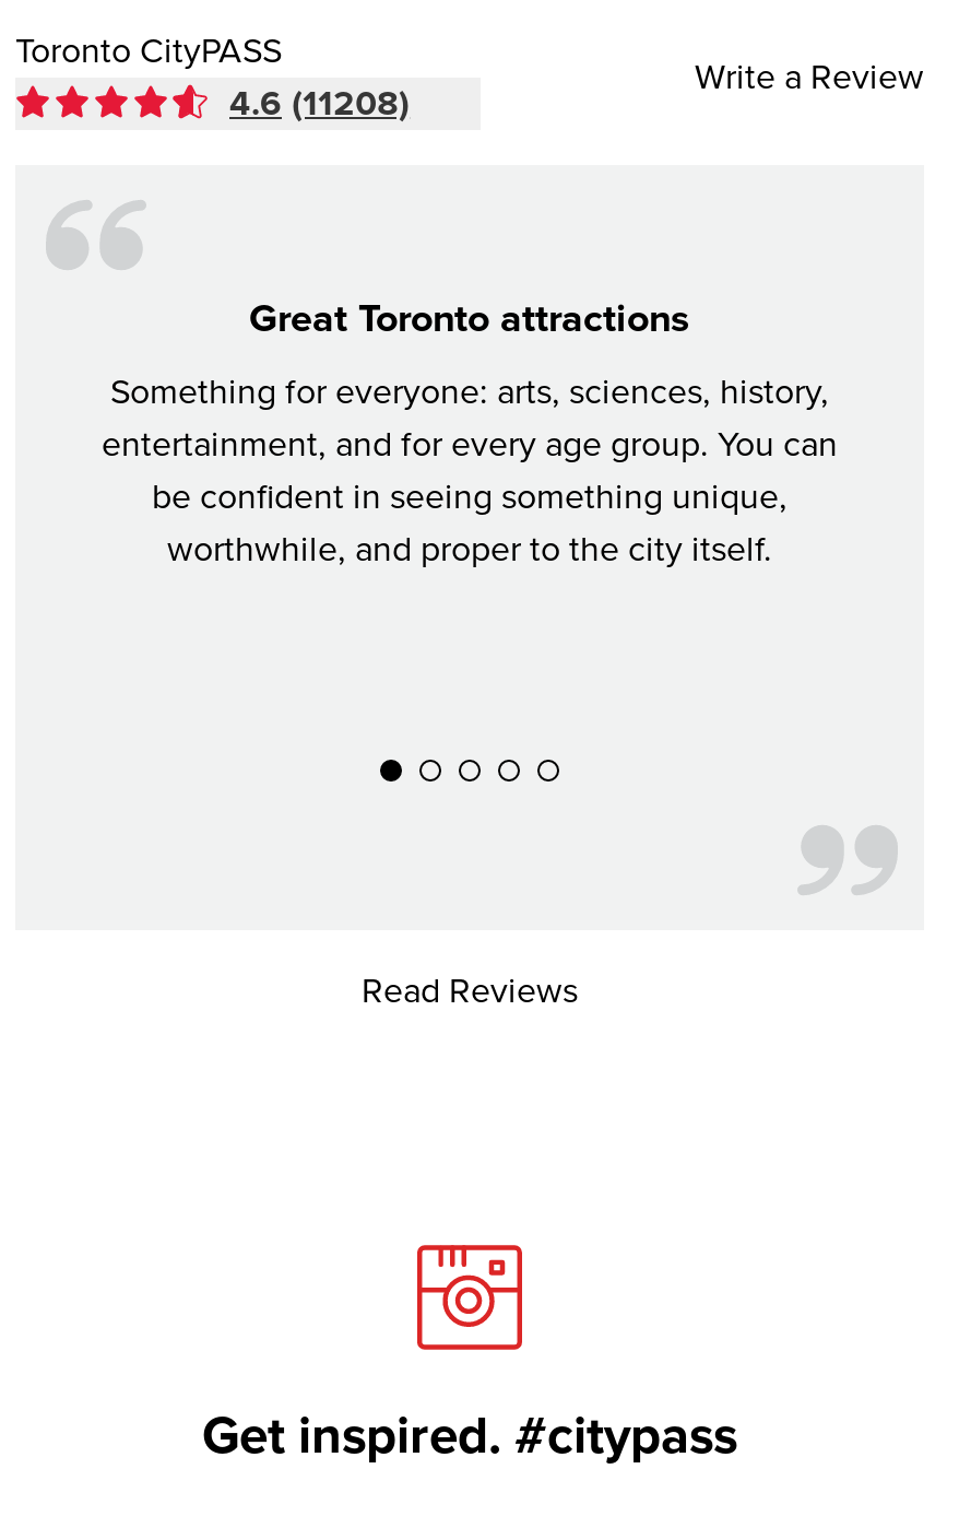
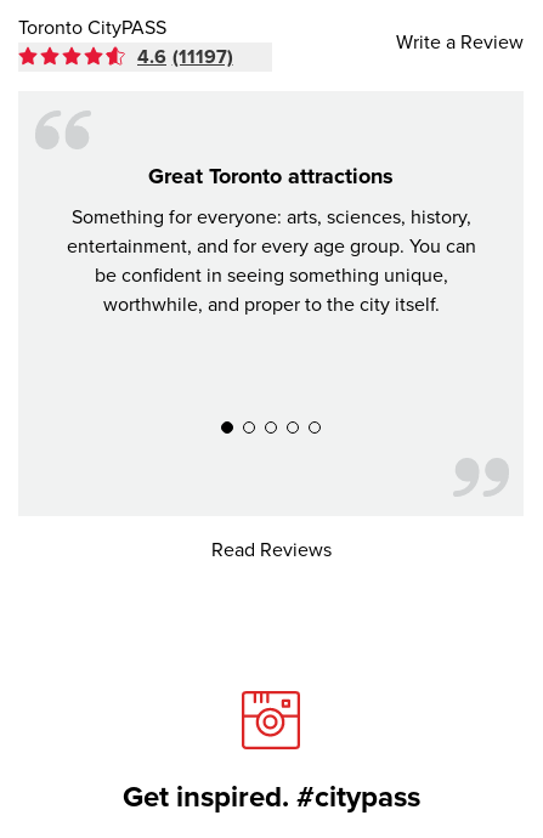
[229,81,410,125] 4.6 (11208) -> [137,45,233,69] 4.6 (11197)

